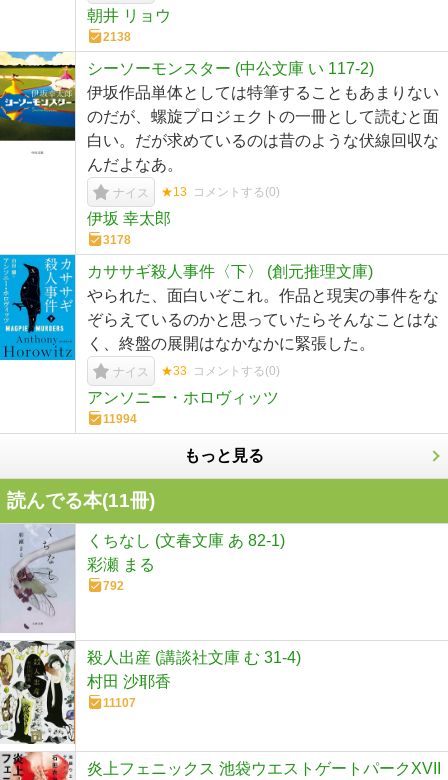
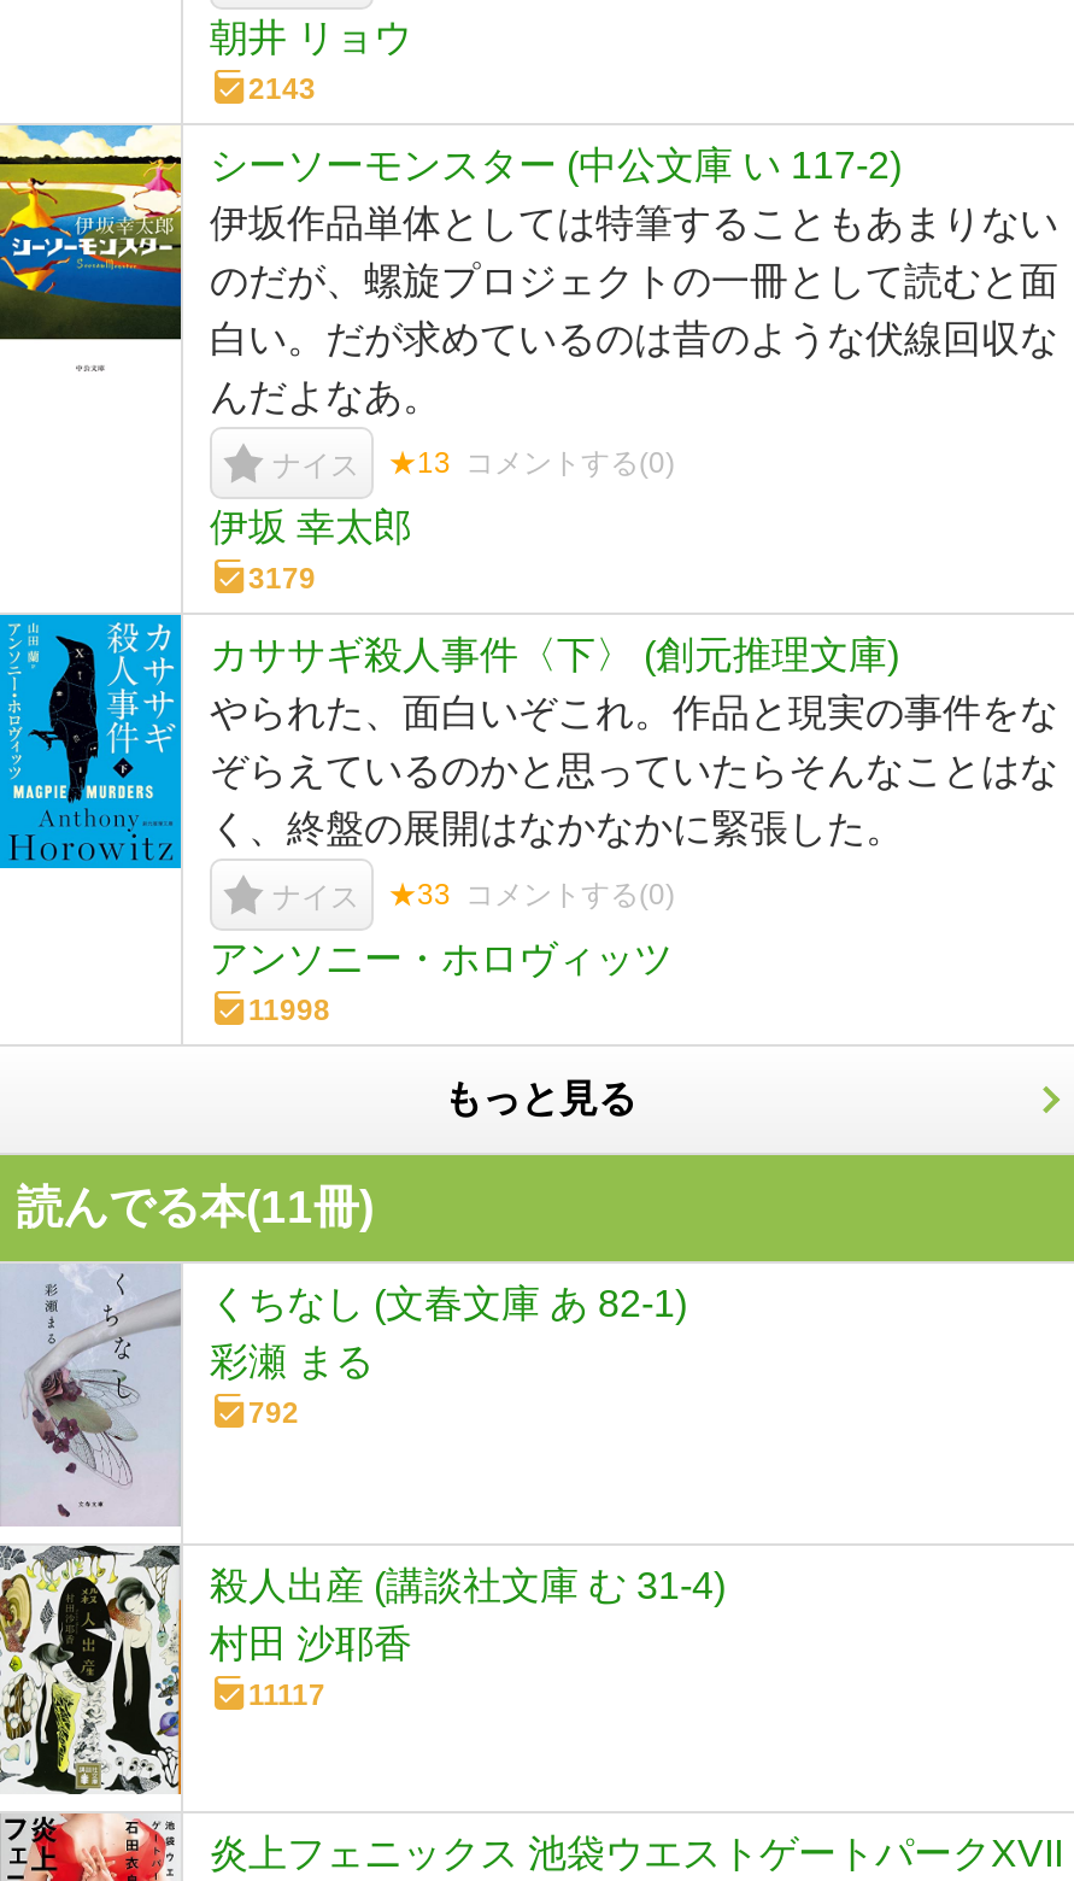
[103,30,131,44] 2138 -> [248,72,316,106] 2143
[103,233,131,247] 3178 -> [248,562,316,596] 3179
[103,412,137,426] 11994 -> [248,994,330,1027] 11998
[103,696,136,710] 11107 -> [248,1678,325,1711] 11117

